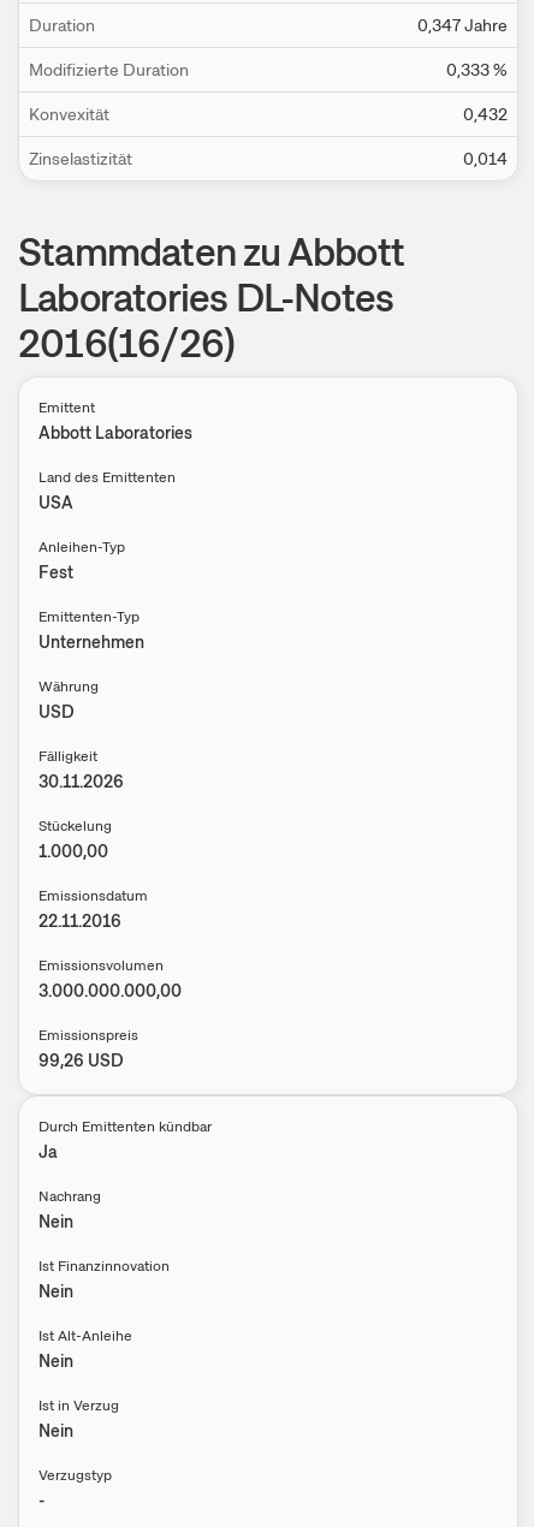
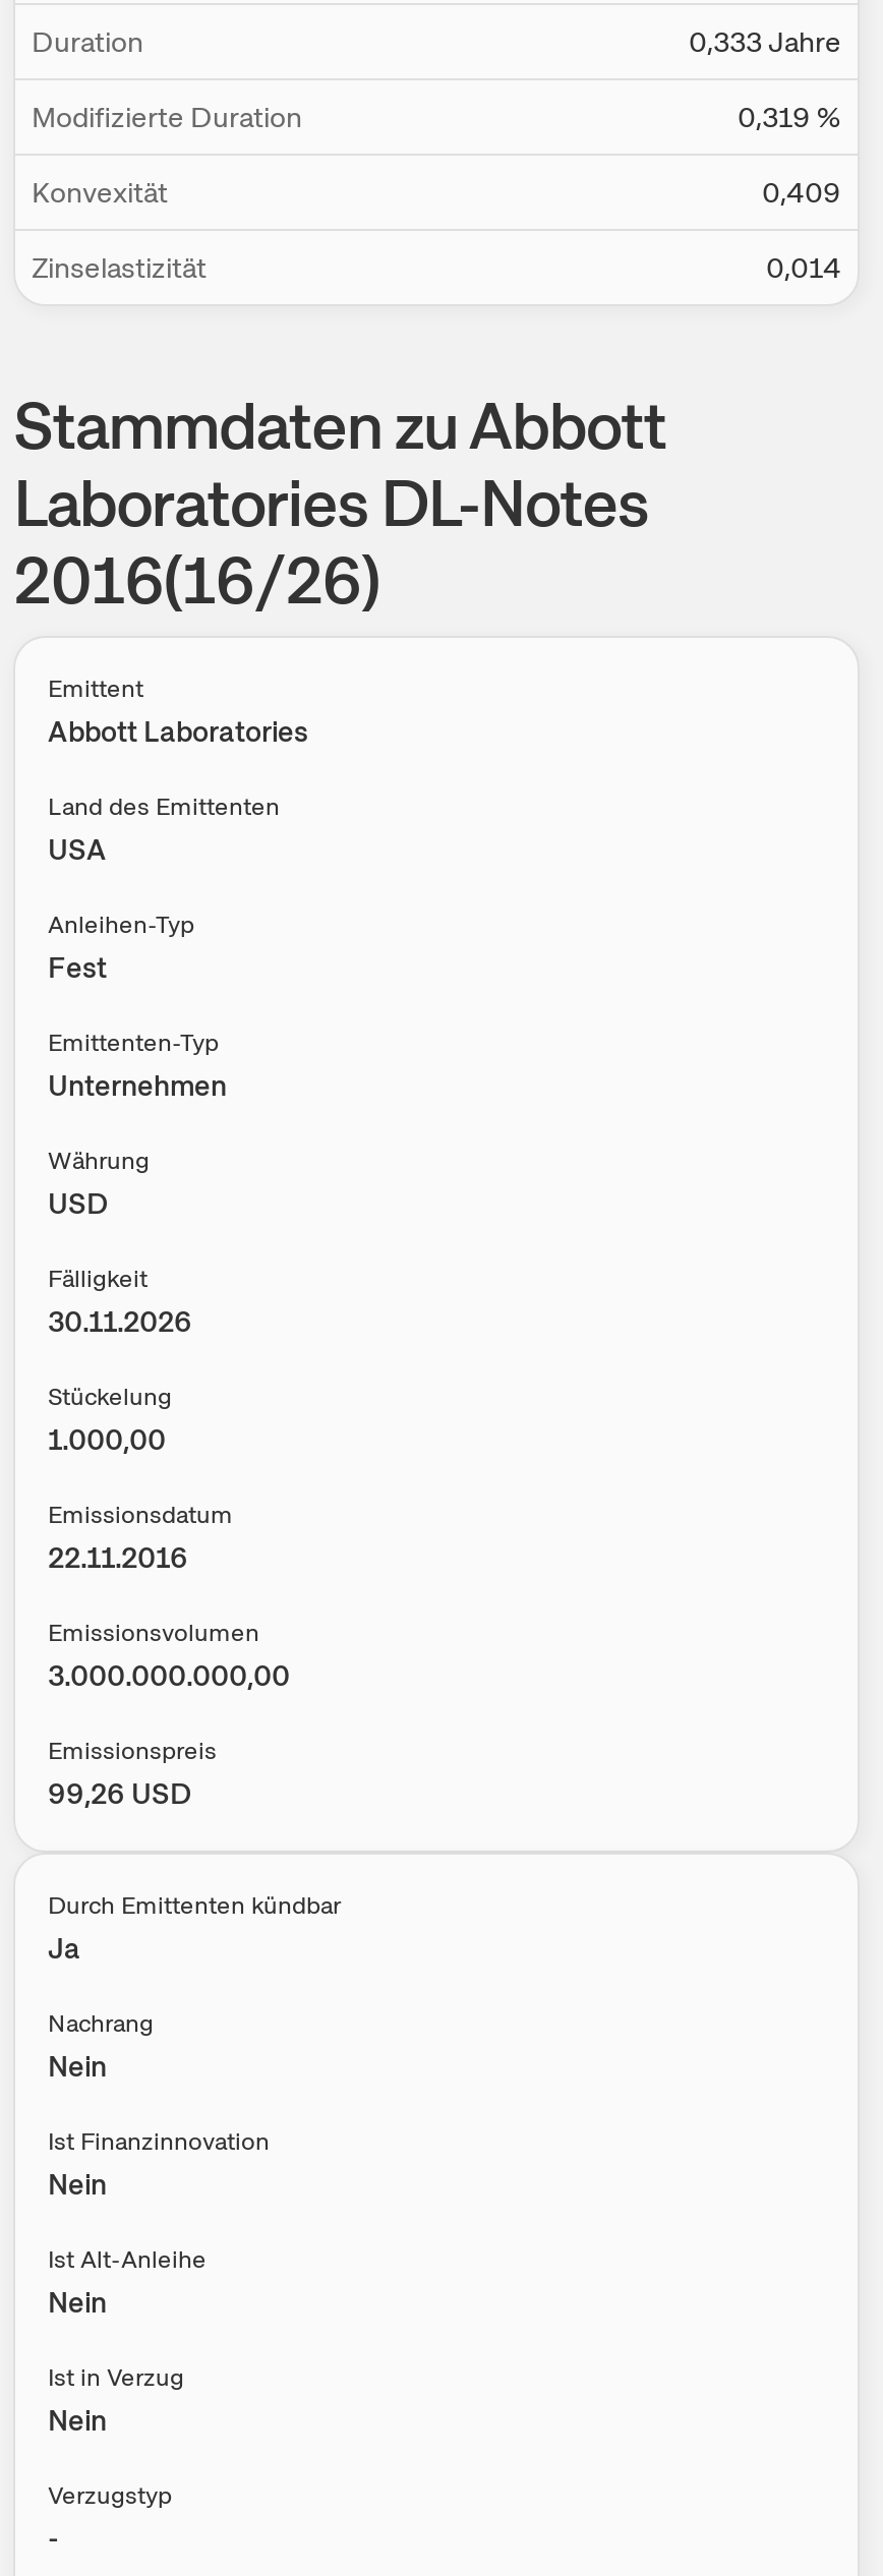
[417,15,508,36] 0,347 Jahre -> [689,24,841,60] 0,333 Jahre
[446,59,508,81] 0,333 % -> [738,99,841,136] 0,319 %
[463,104,508,125] 0,432 -> [762,174,841,211] 0,409

